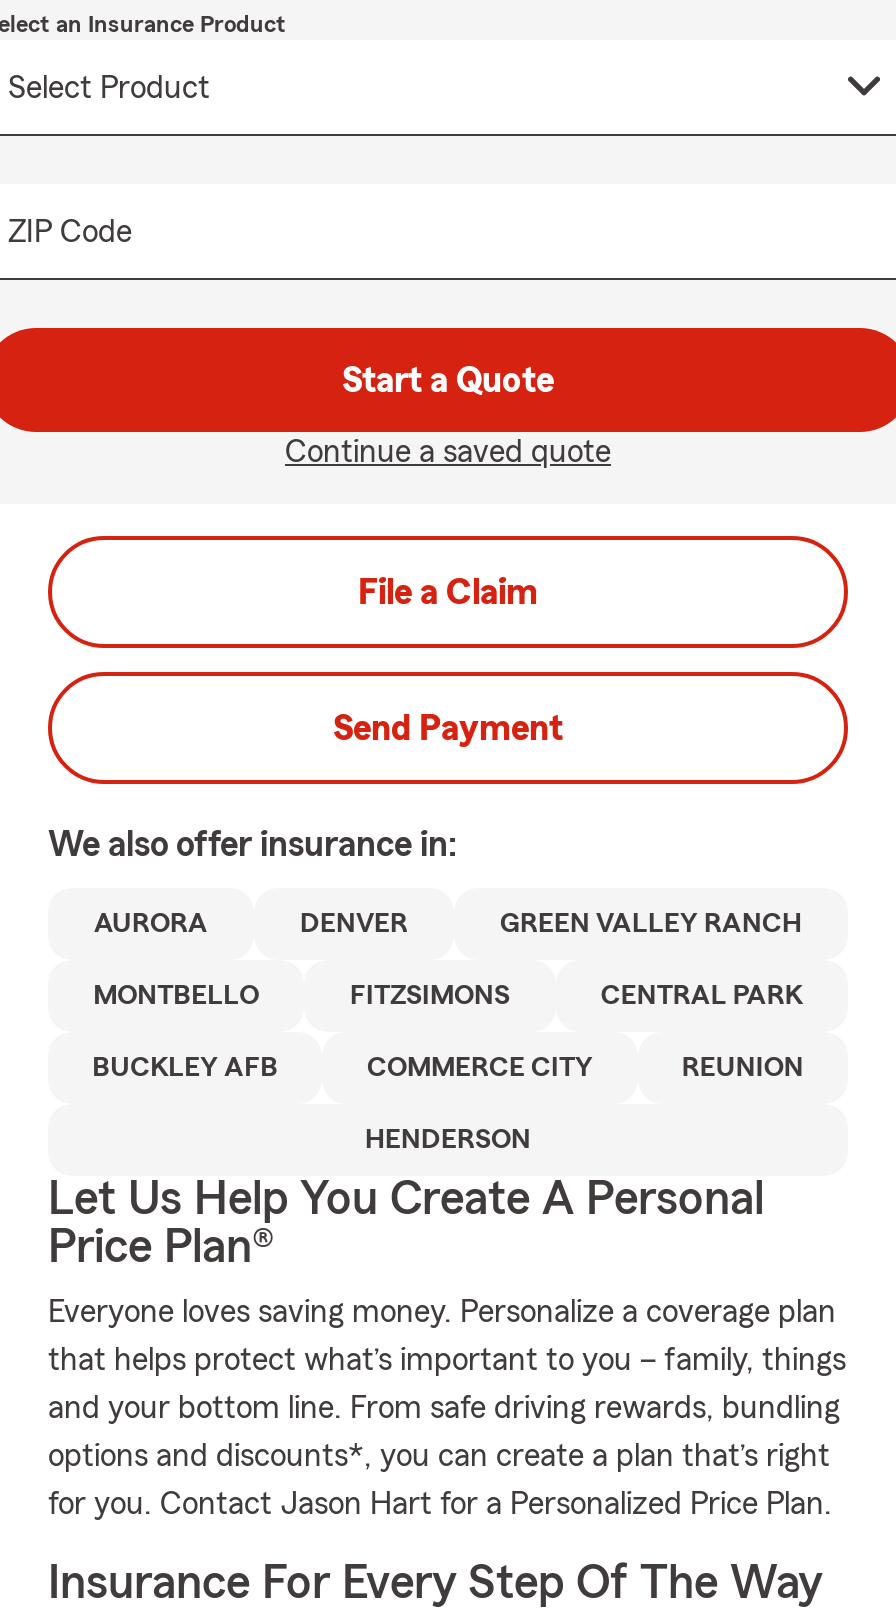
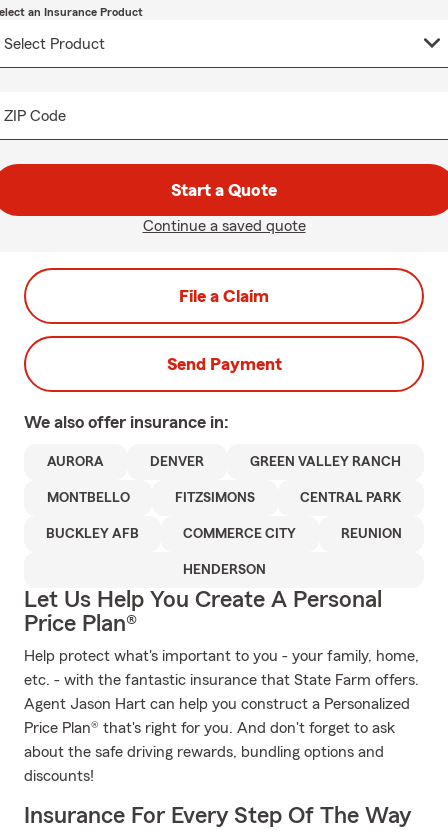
[48,1296,846,1520] Everyone loves saving money. Personalize a coverage plan | that helps protect what’s important to you – family, things | and your bottom line. From safe driving rewards, bundling | options and discounts*, you can create a plan that’s right | for you. Contact Jason Hart for a Personalized Price Plan. -> [24,648,419,784] Help protect what's important to you - your family, home, | etc. - with the fantastic insurance that State Farm offers. | Agent Jason Hart can help you construct a Personalized | Price Plan® that's right for you. And don't forget to ask | about the safe driving rewards, bundling options and | discounts!

